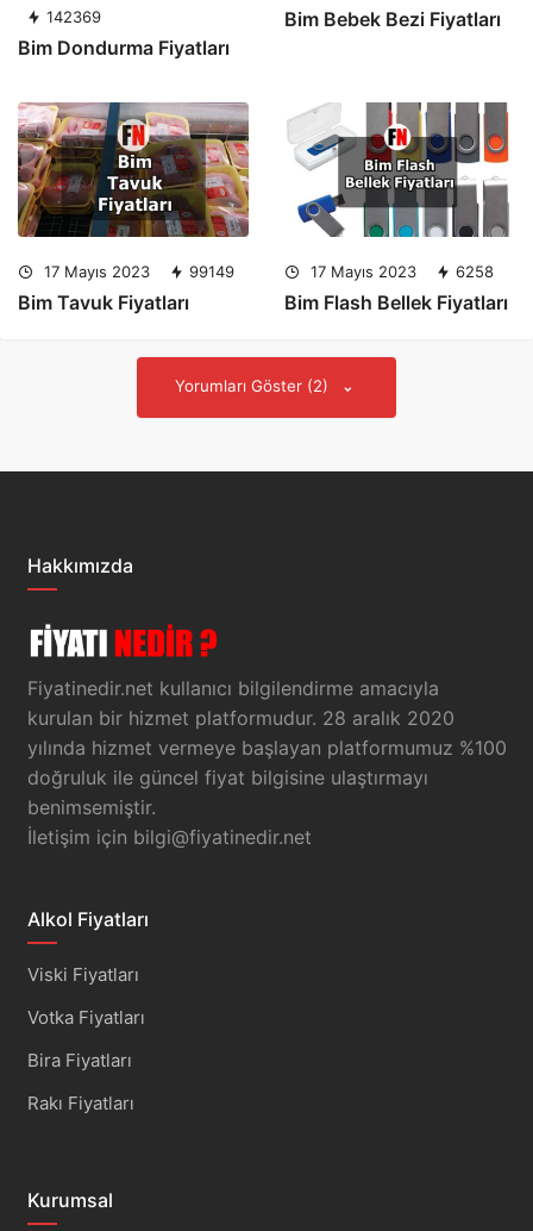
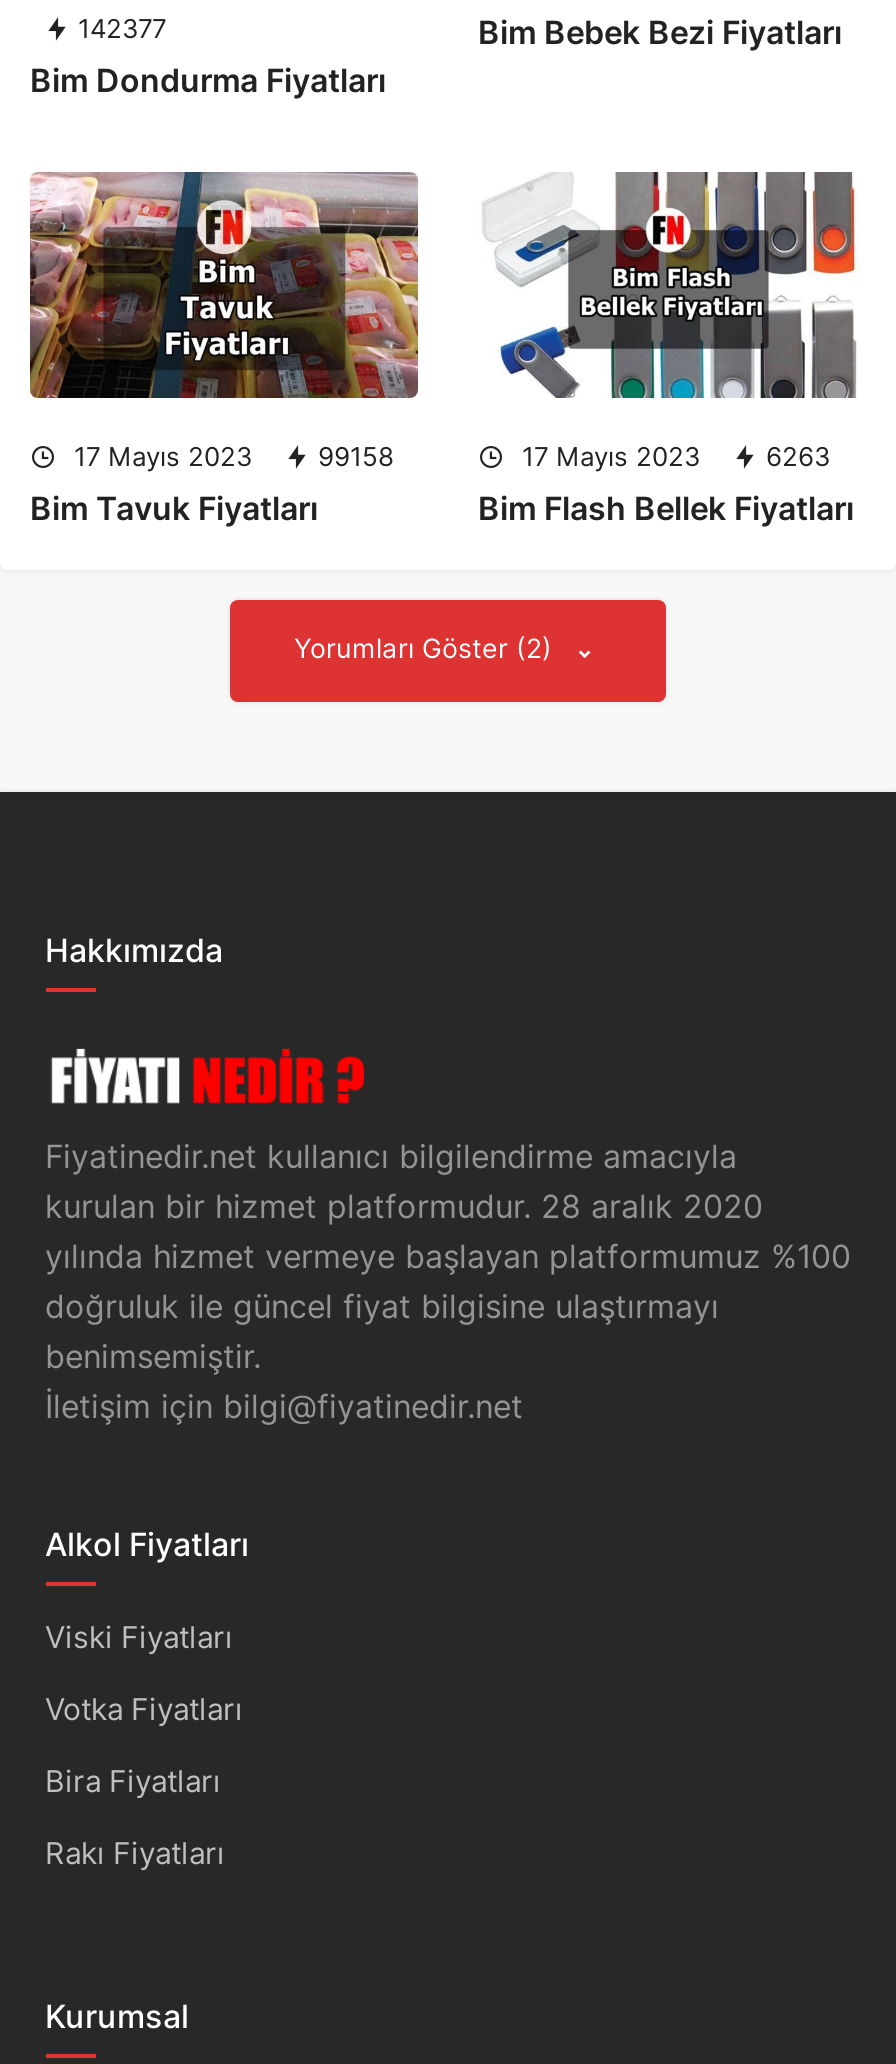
[42,8,101,27] 142369 -> [70,13,166,45] 142377
[39,262,234,281] 17 Mayıs 2023 99149 -> [66,440,394,472] 17 Mayıs 2023 99158
[306,262,494,281] 17 Mayıs 2023 6258 -> [514,440,830,472] 17 Mayıs 2023 6263

